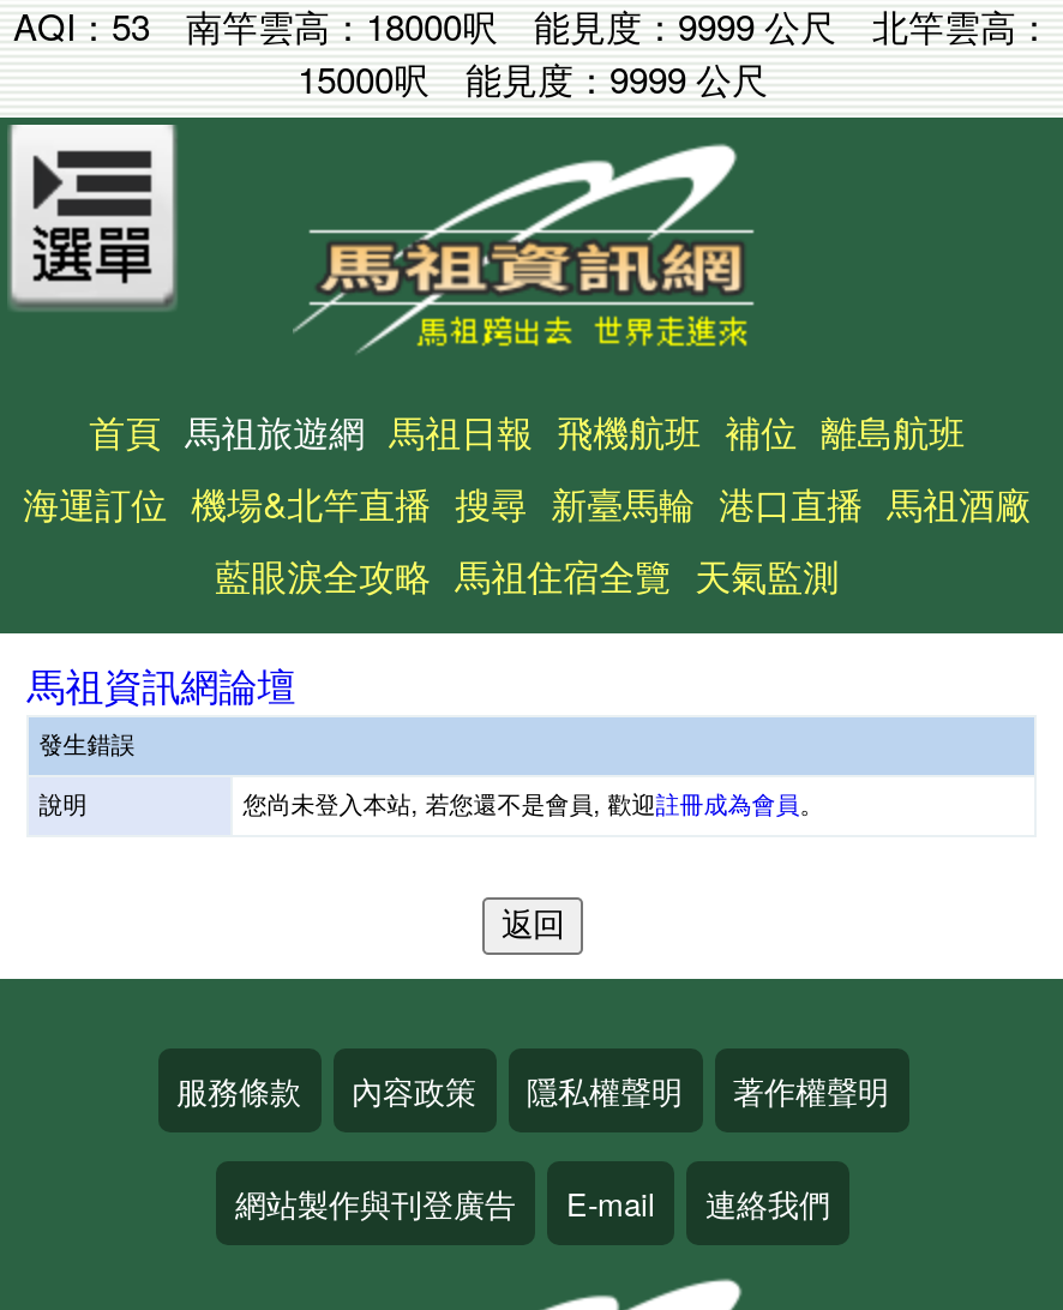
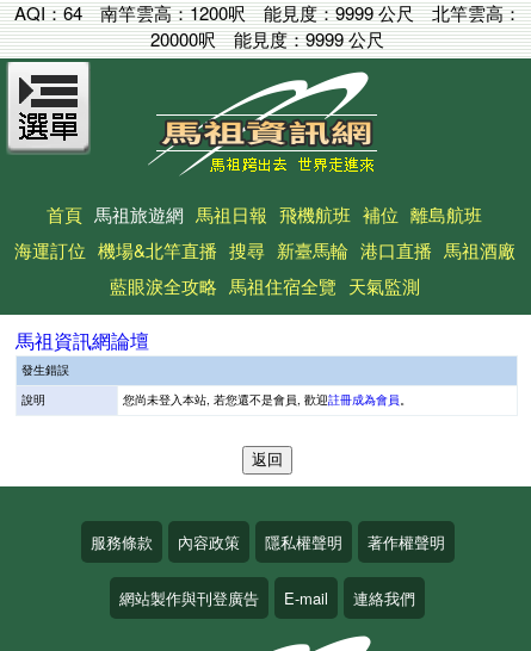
[13,0,150,50] AQI：53 -> [14,0,82,25] AQI：64
[186,0,1052,50] 南竿雲高：18000呎能見度：9999 公尺北竿雲高： -> [100,0,521,25] 南竿雲高：1200呎能見度：9999 公尺北竿雲高：
[298,53,768,103] 15000呎能見度：9999 公尺 -> [150,26,384,51] 20000呎能見度：9999 公尺

